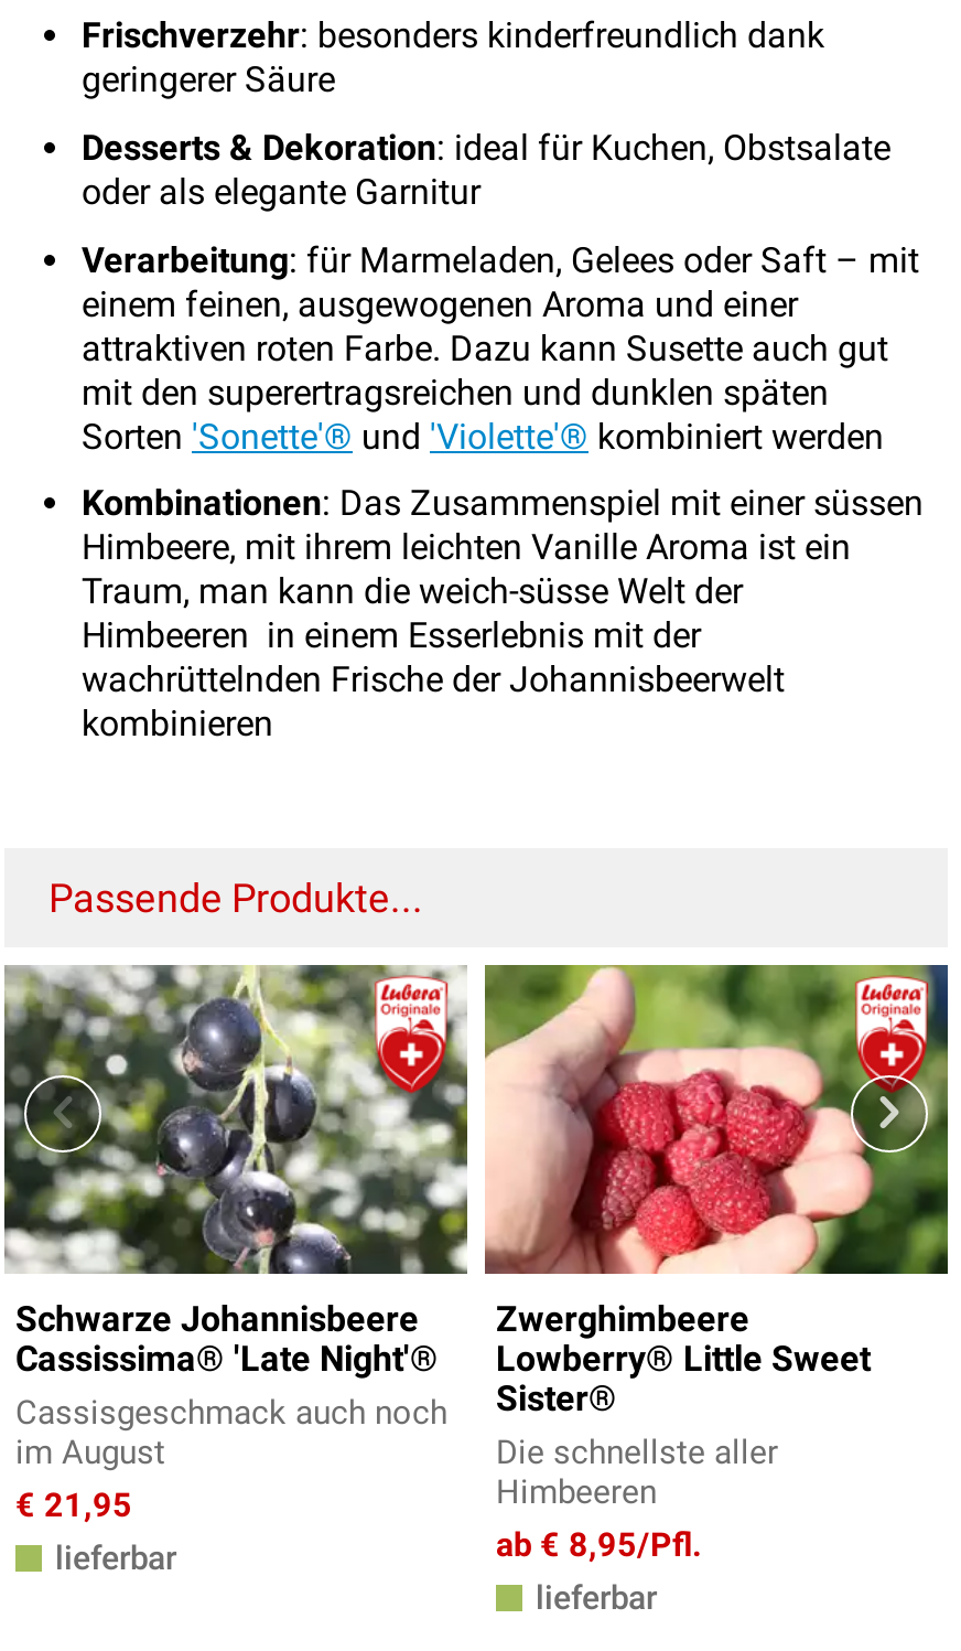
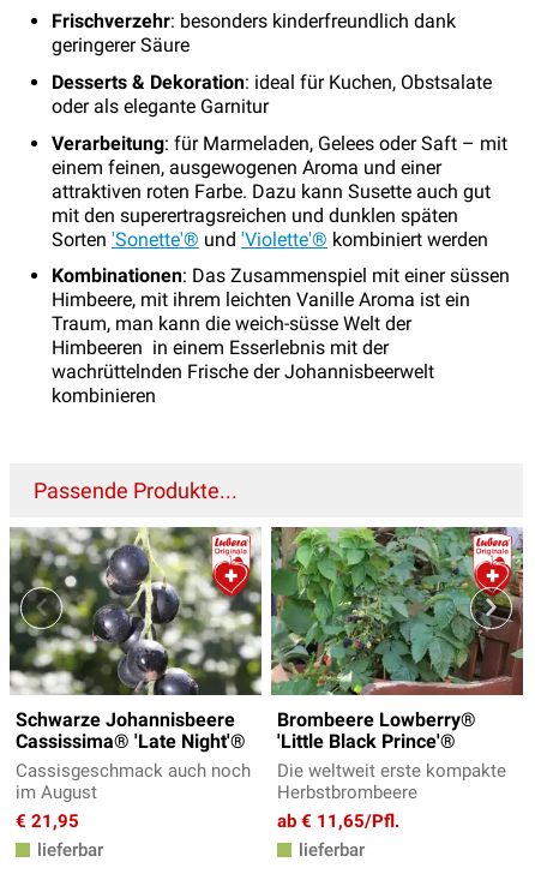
[483,963,950,1565] [image] | Zwerghimbeere | Lowberry® Little Sweet | Sister® | Die schnellste aller | Himbeeren | ab € 8,95/Pfl. -> [270,526,524,832] [image] | Brombeere Lowberry® | 'Little Black Prince'® | Die weltweit erste kompakte | Herbstbrombeere | ab € 11,65/Pfl.

